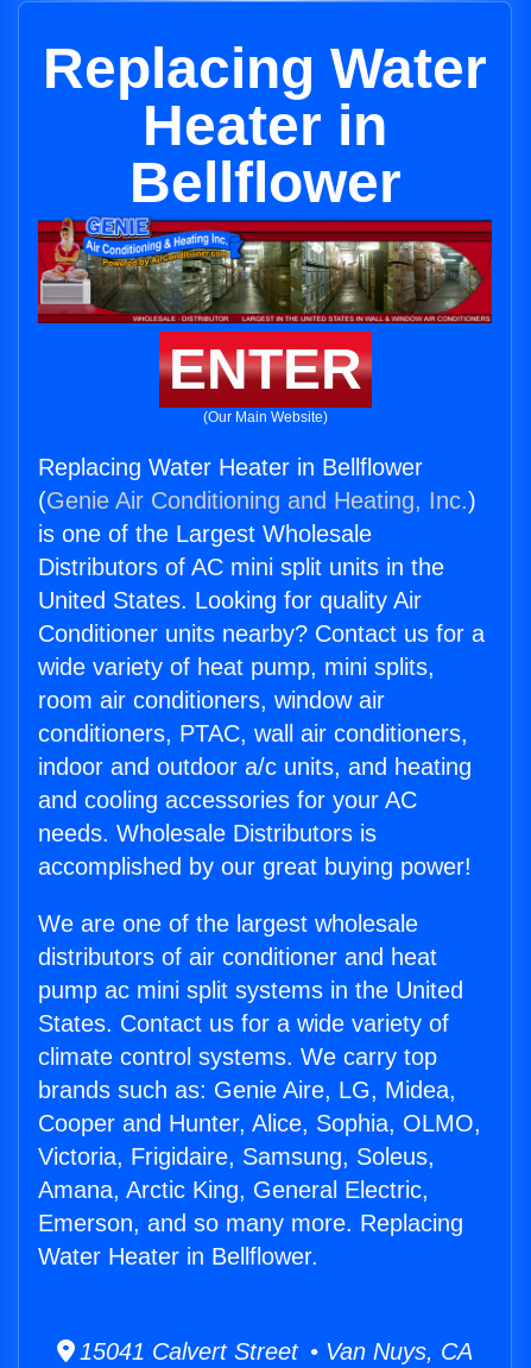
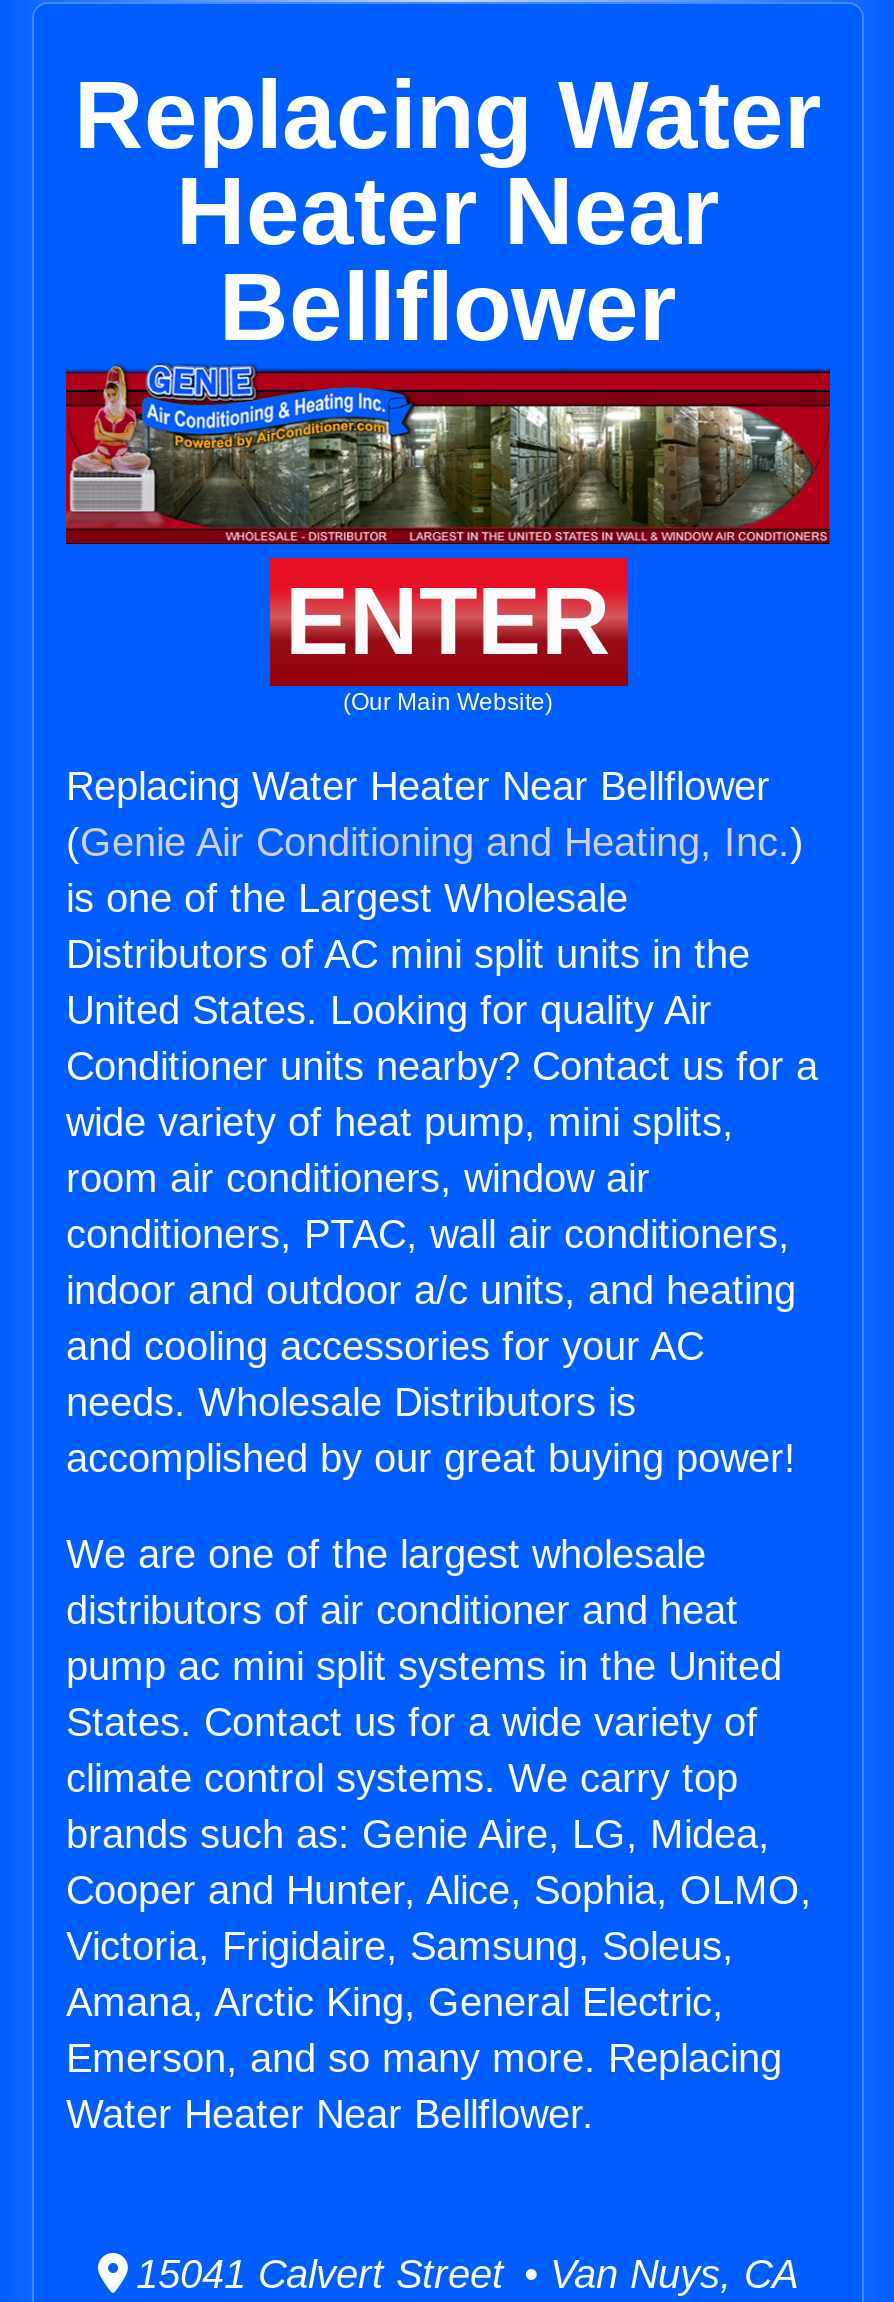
[143,94,387,157] Heater in -> [176,158,720,264] Heater Near
[38,454,423,480] Replacing Water Heater in Bellflower -> [66,764,770,808] Replacing Water Heater Near Bellflower
[38,1243,318,1269] Water Heater in Bellflower. -> [66,2092,594,2136] Water Heater Near Bellflower.

